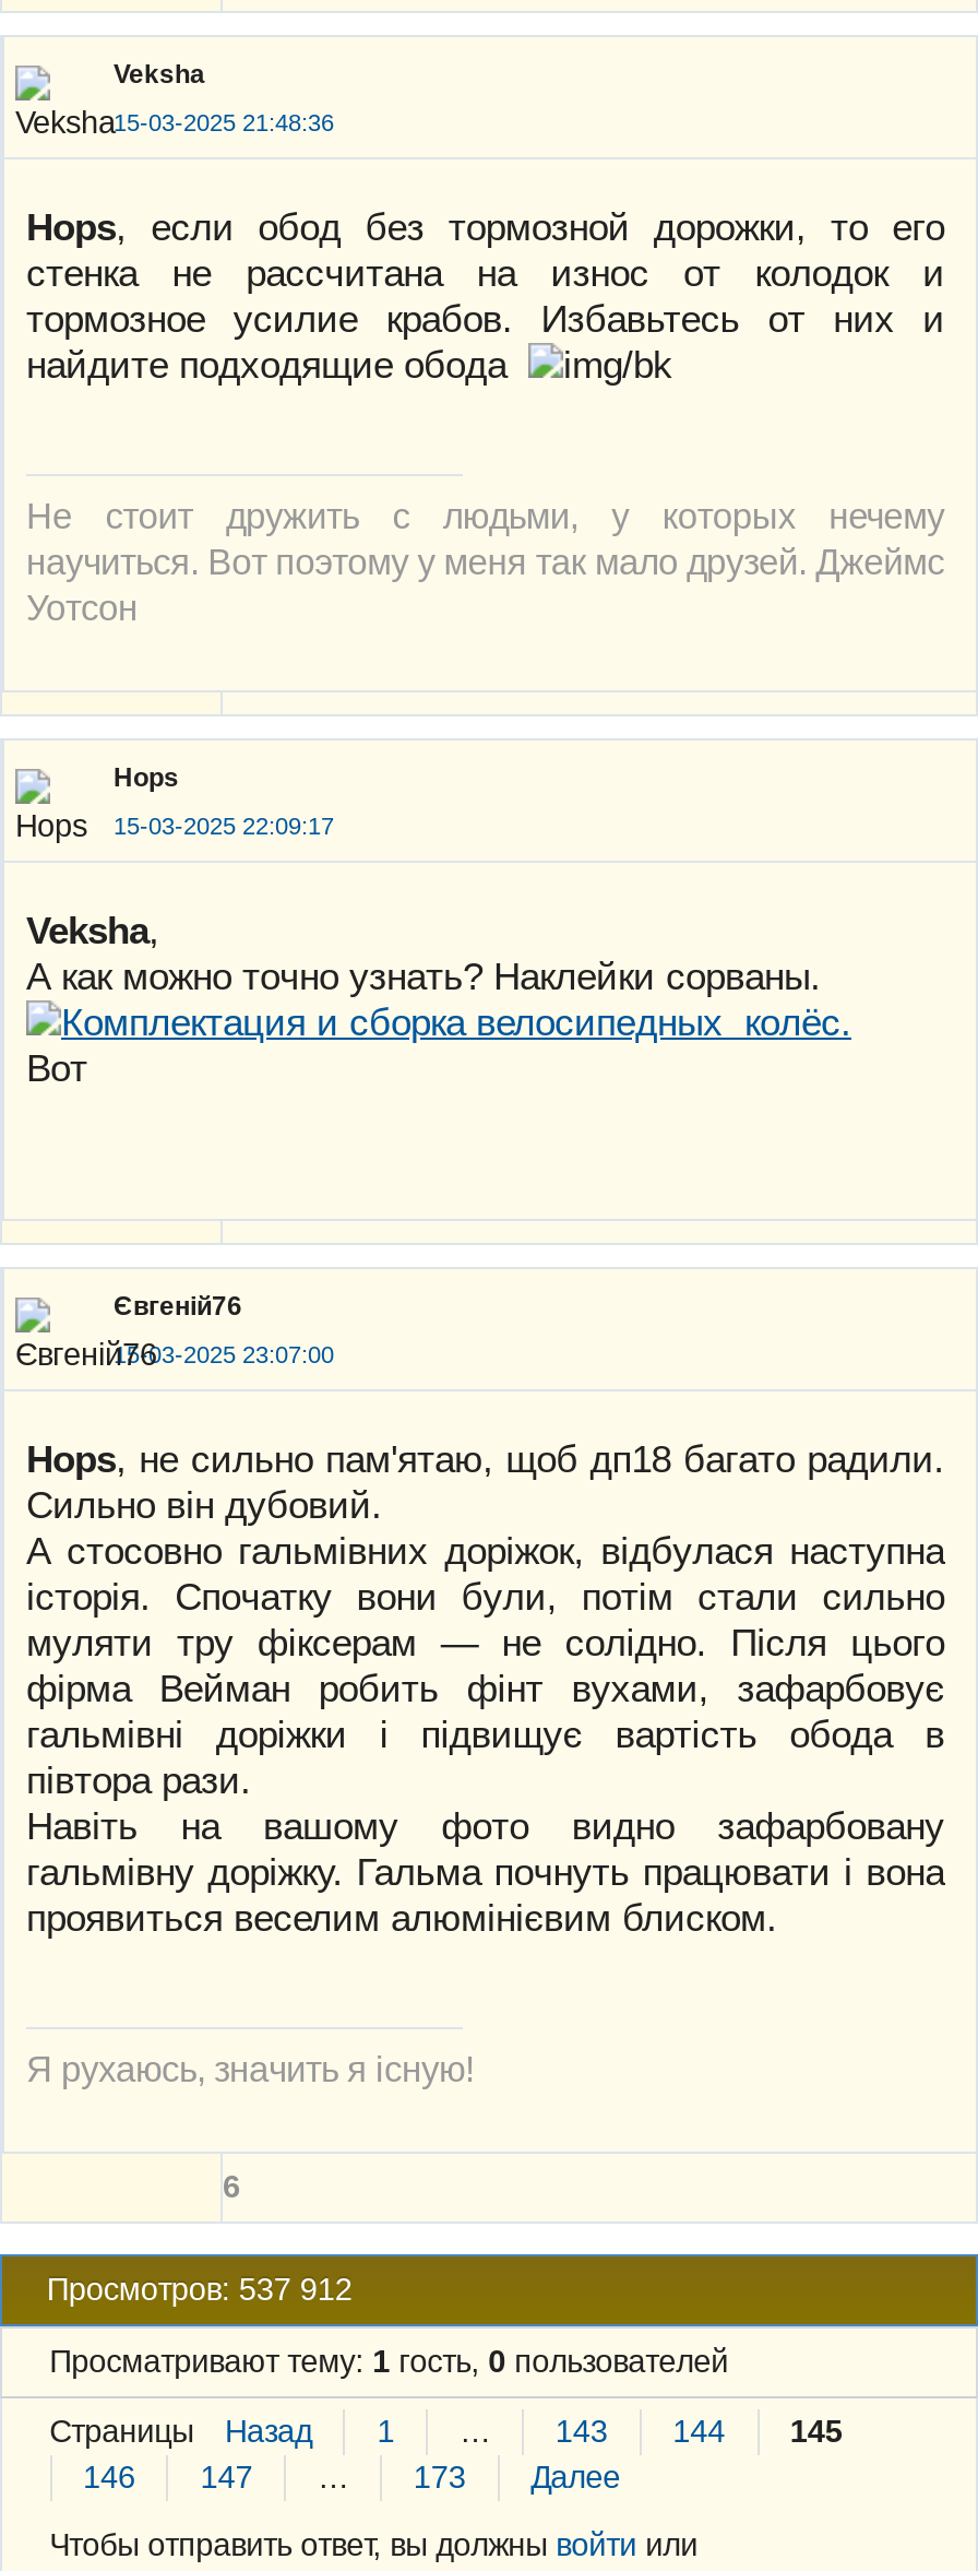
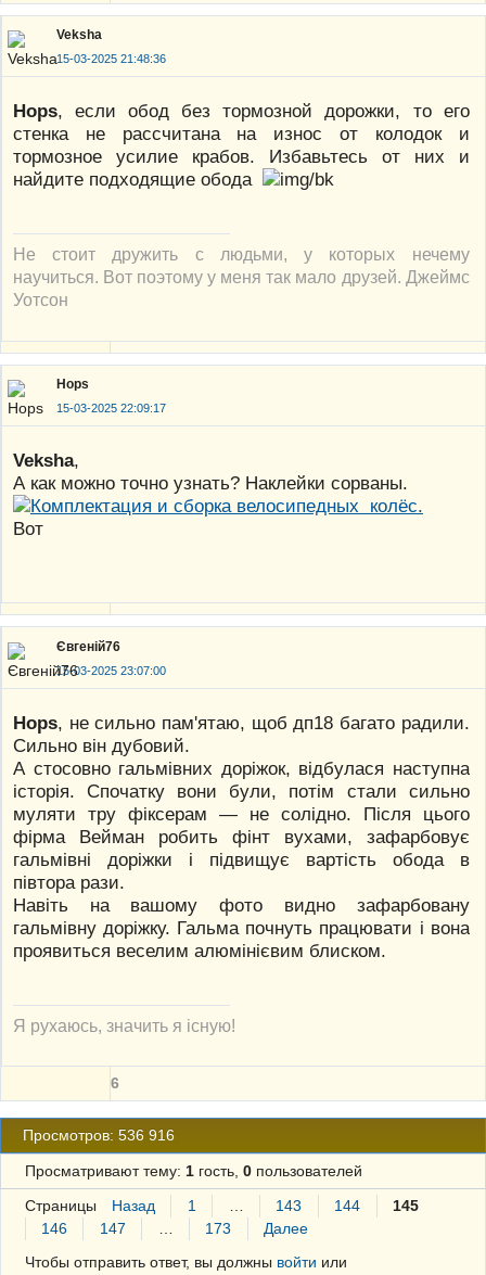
[47,2272,352,2306] Просмотров: 537 912 -> [23,1126,175,1144] Просмотров: 536 916

